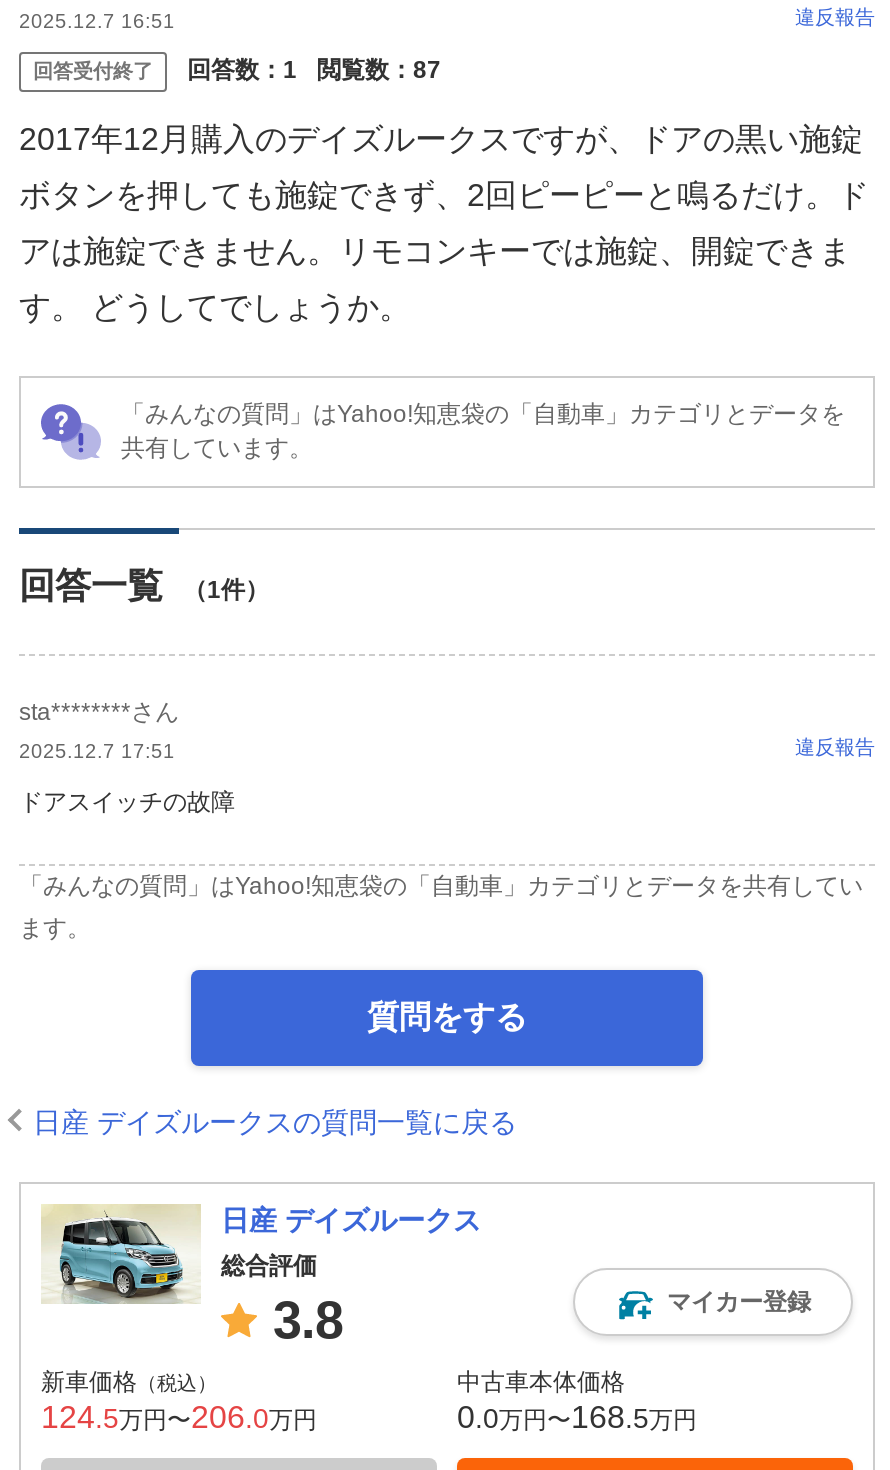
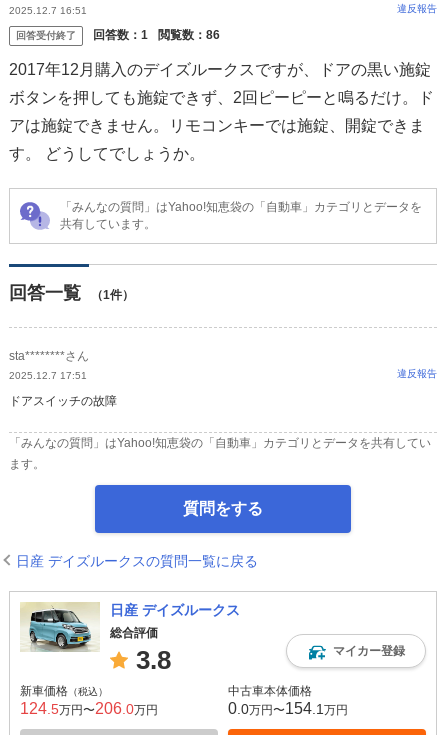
[33,56,441,84] 回答受付終了 回答数：1 閲覧数：87 -> [16,28,220,42] 回答受付終了 回答数：1 閲覧数：86
[457,1400,697,1434] 0.0万円〜168.5万円 -> [228,700,348,717] 0.0万円〜154.1万円

